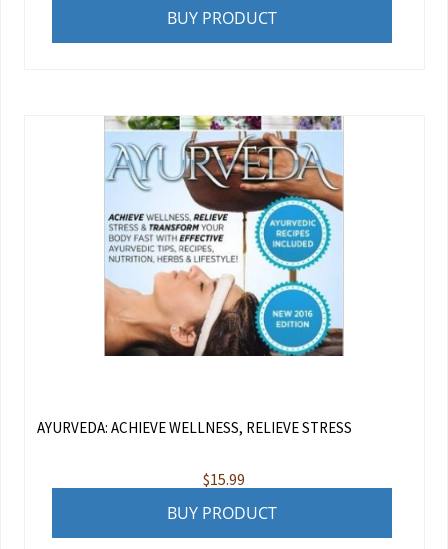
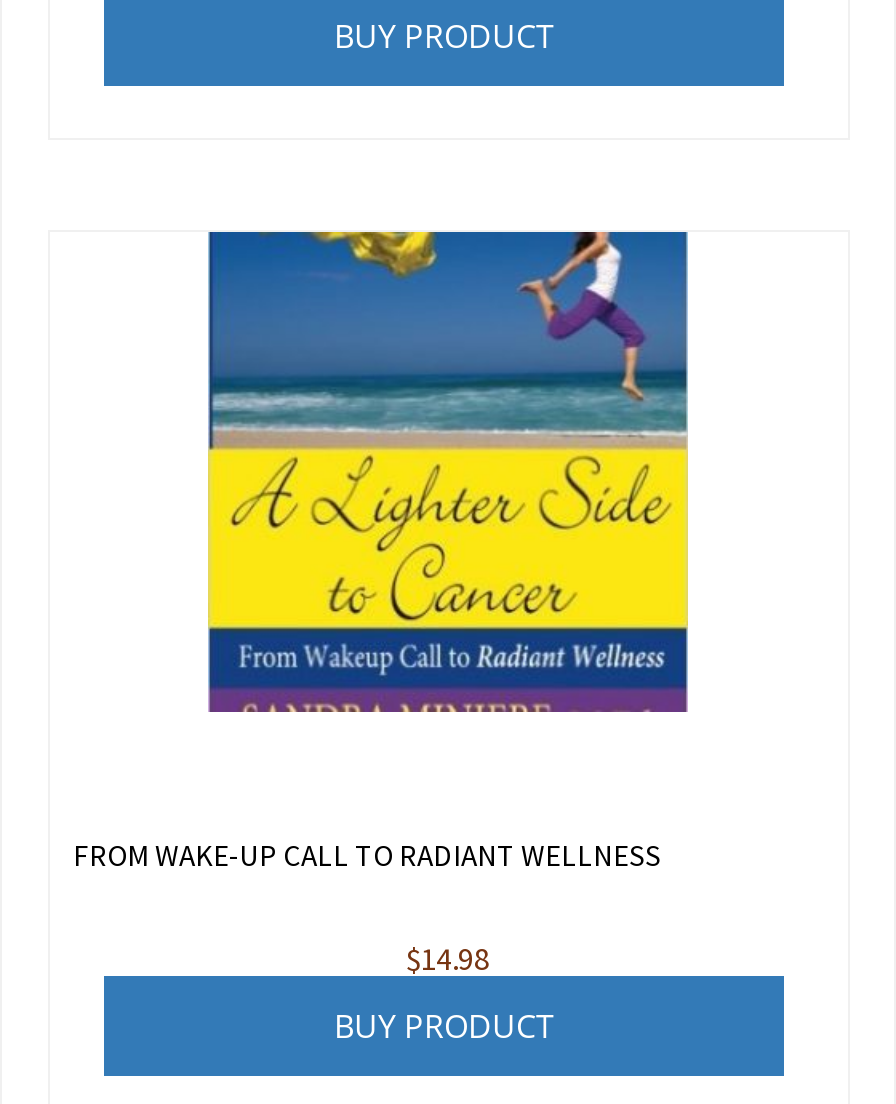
[103,115,344,357] [image] -> [206,230,690,714] [image]
[36,418,351,437] AYURVEDA: ACHIEVE WELLNESS, RELIEVE STRESS -> [73,835,661,873] FROM WAKE-UP CALL TO RADIANT WELLNESS
[203,469,245,489] $15.99 -> [406,938,490,978] $14.98

